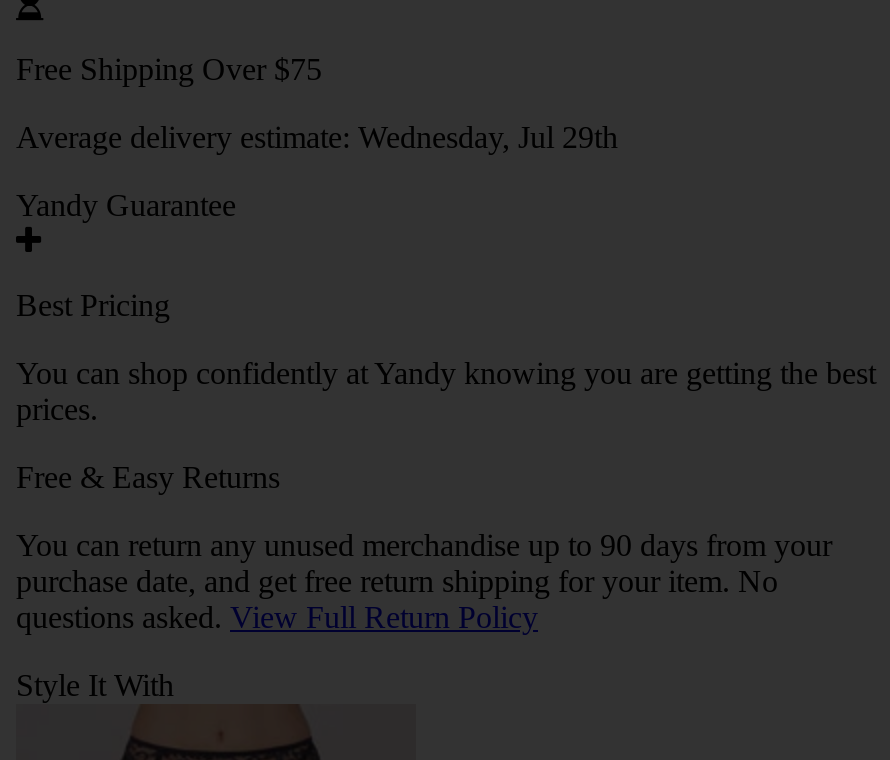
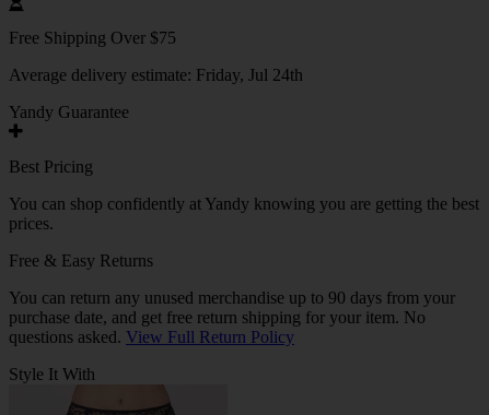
[16,120,618,154] Average delivery estimate: Wednesday, Jul 29th -> [9,65,303,84] Average delivery estimate: Friday, Jul 24th

